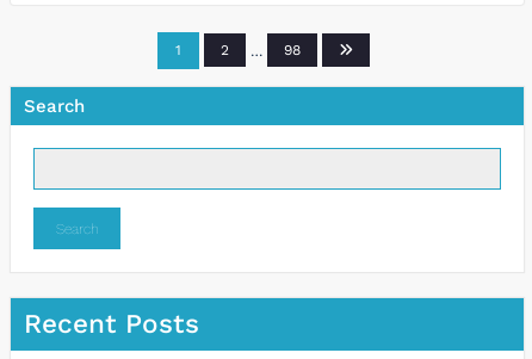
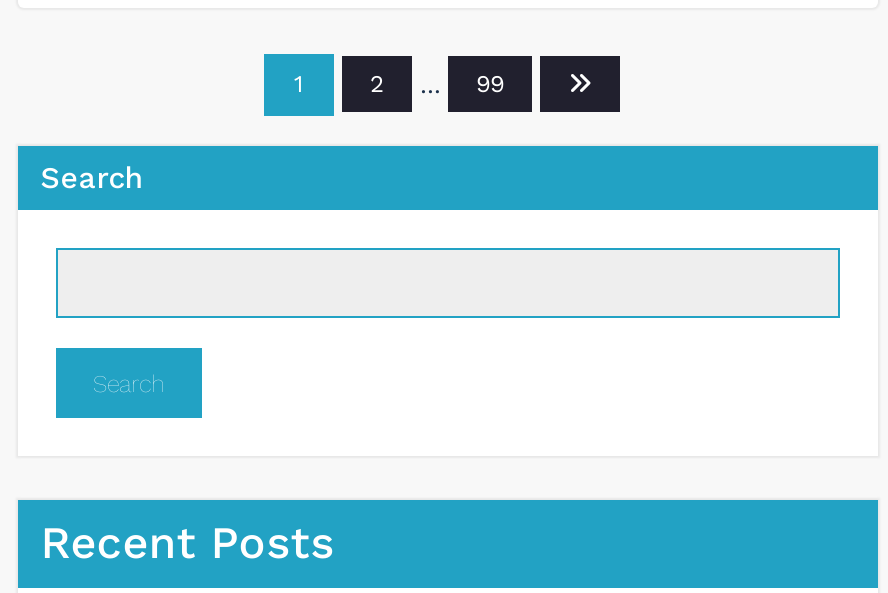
[284,42,301,58] 98 -> [476,70,504,98] 99

